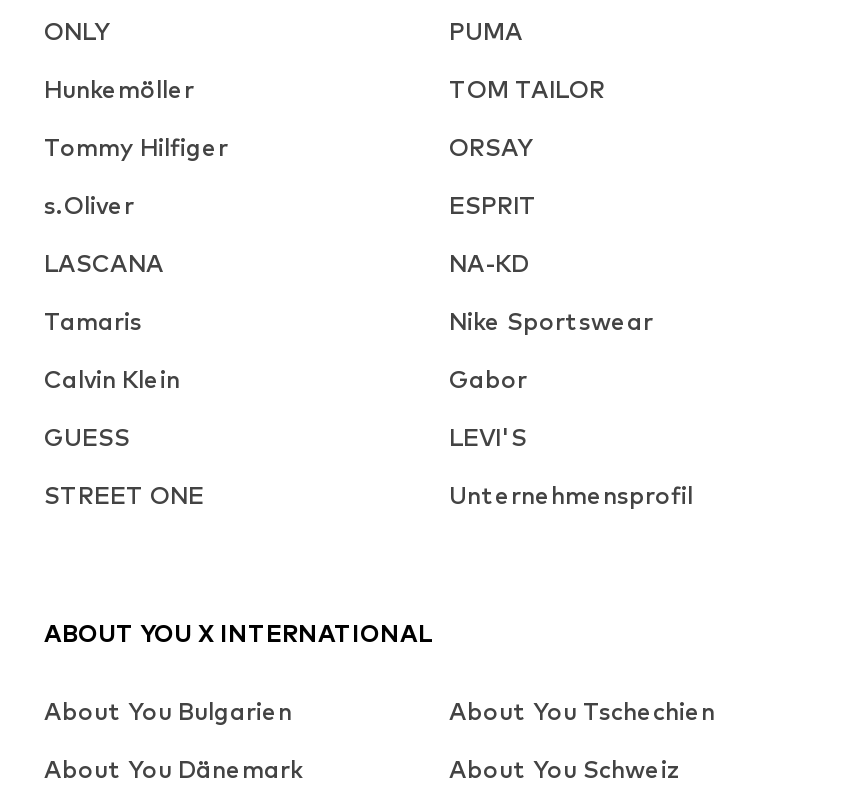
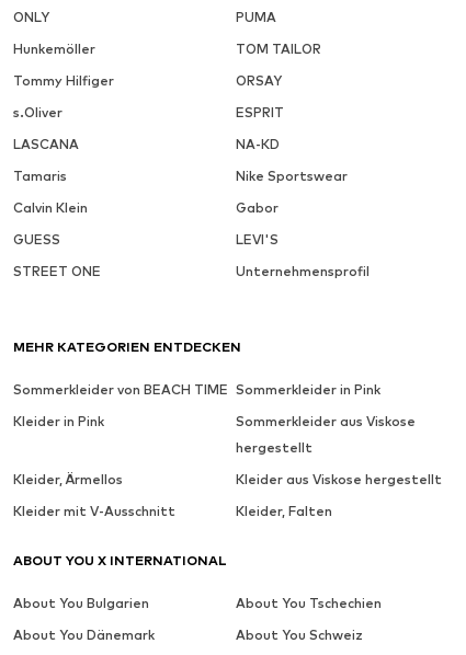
none -> [13,338,441,519] MEHR KATEGORIEN ENTDECKEN | Sommerkleider von BEACH TIME Sommerkleider in Pink | Kleider in Pink | Sommerkleider aus Viskose | hergestellt | Kleider, Ärmellos | Kleider aus Viskose hergestellt | Kleider mit V-Ausschnitt | Kleider, Falten

